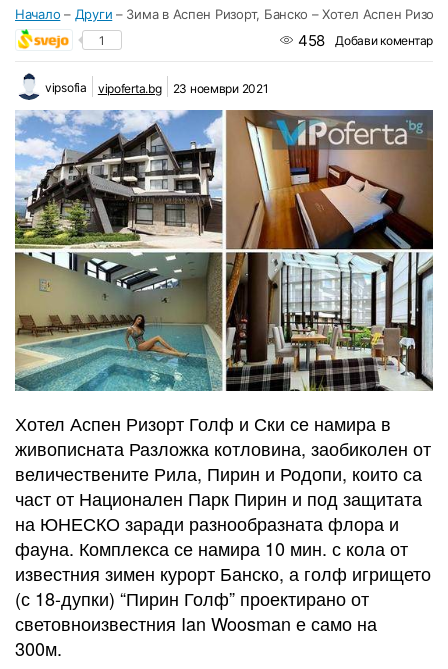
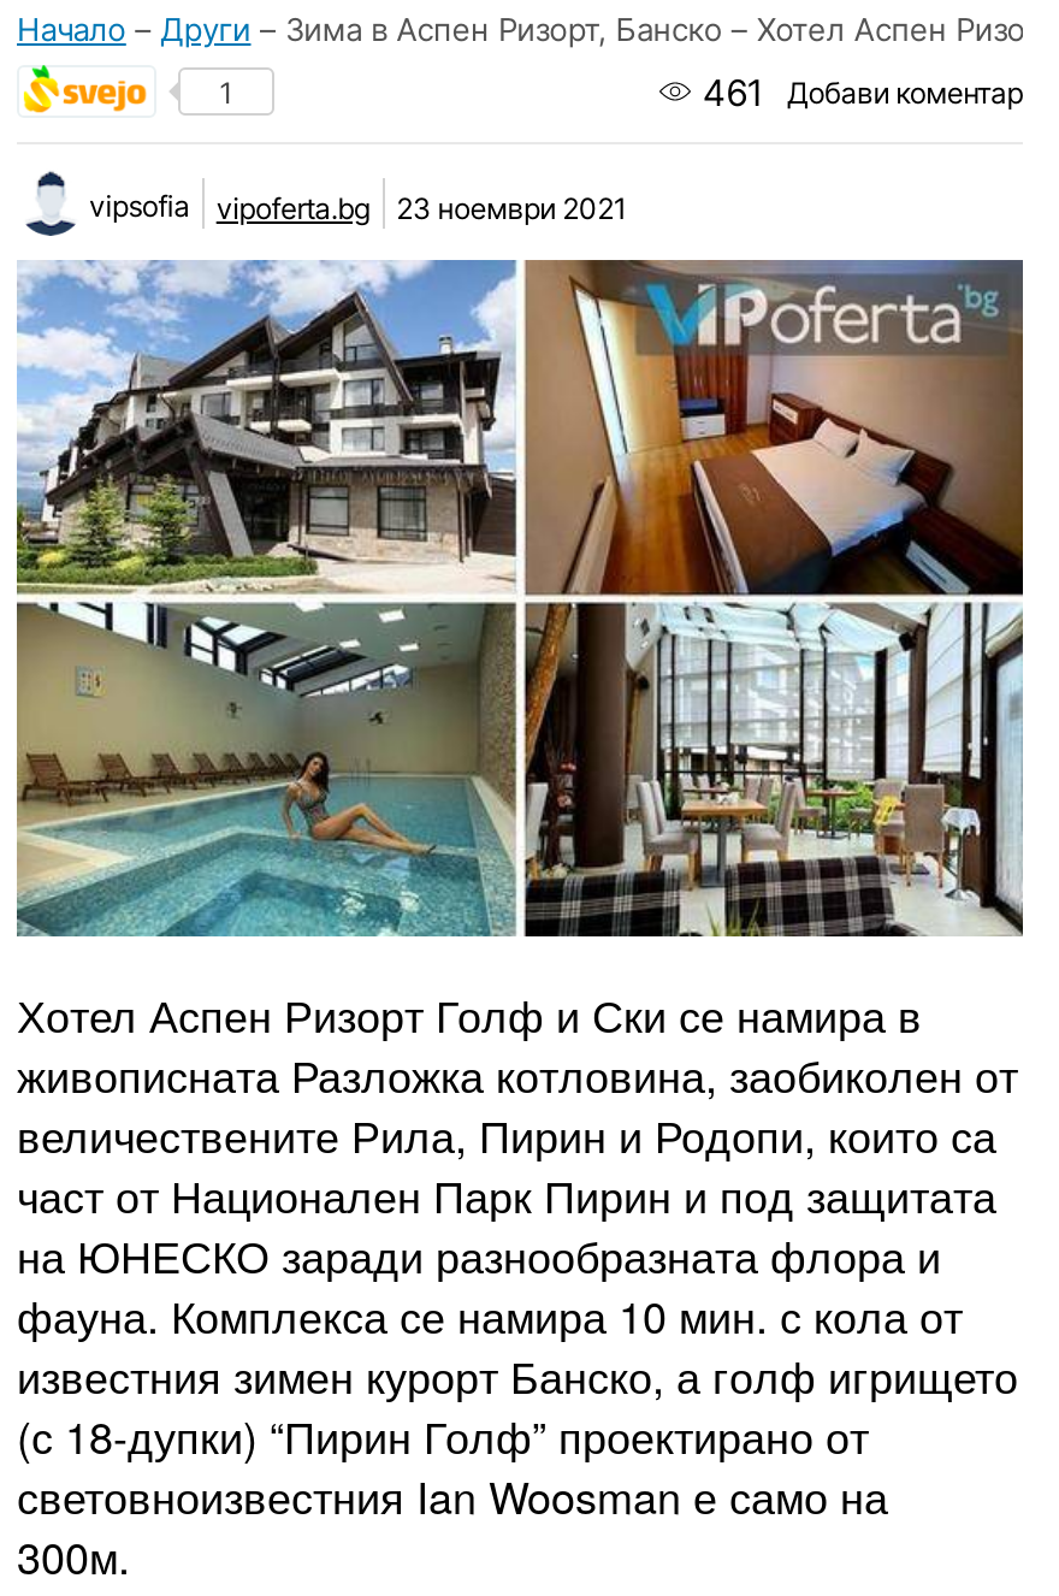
[298,31,433,50] 458 Добави коментар -> [702,69,1023,115] 461 Добави коментар

